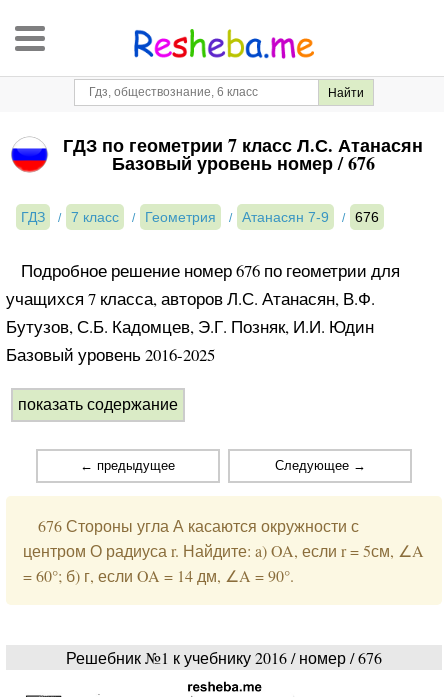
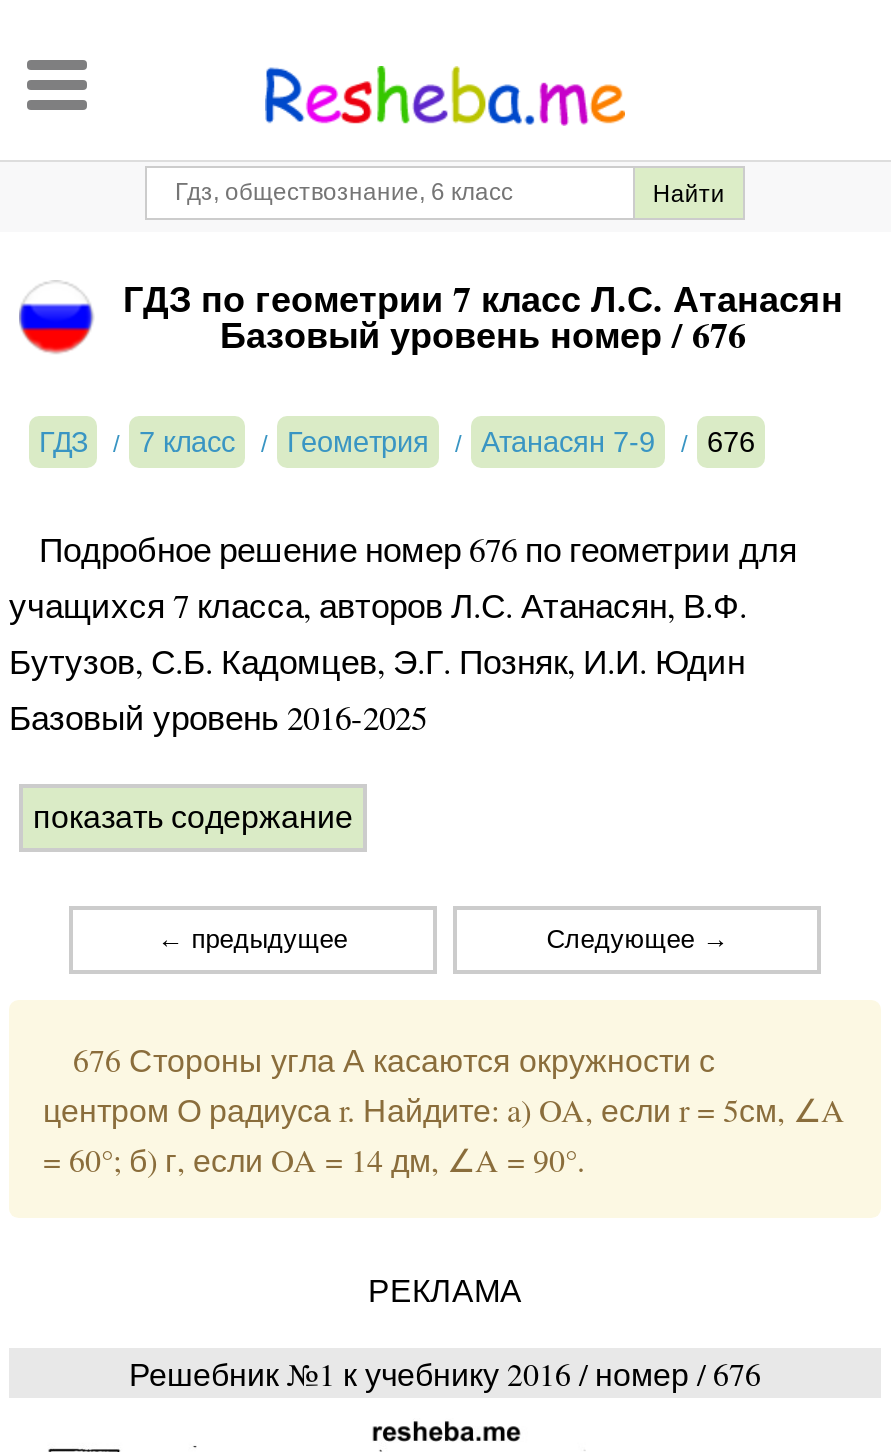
none -> [368,1274,522,1308] РЕКЛАМА

